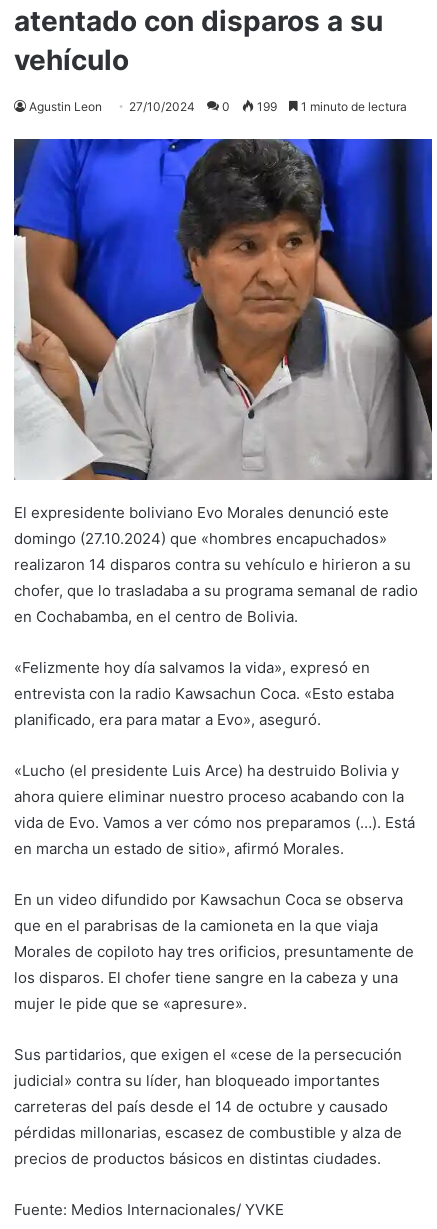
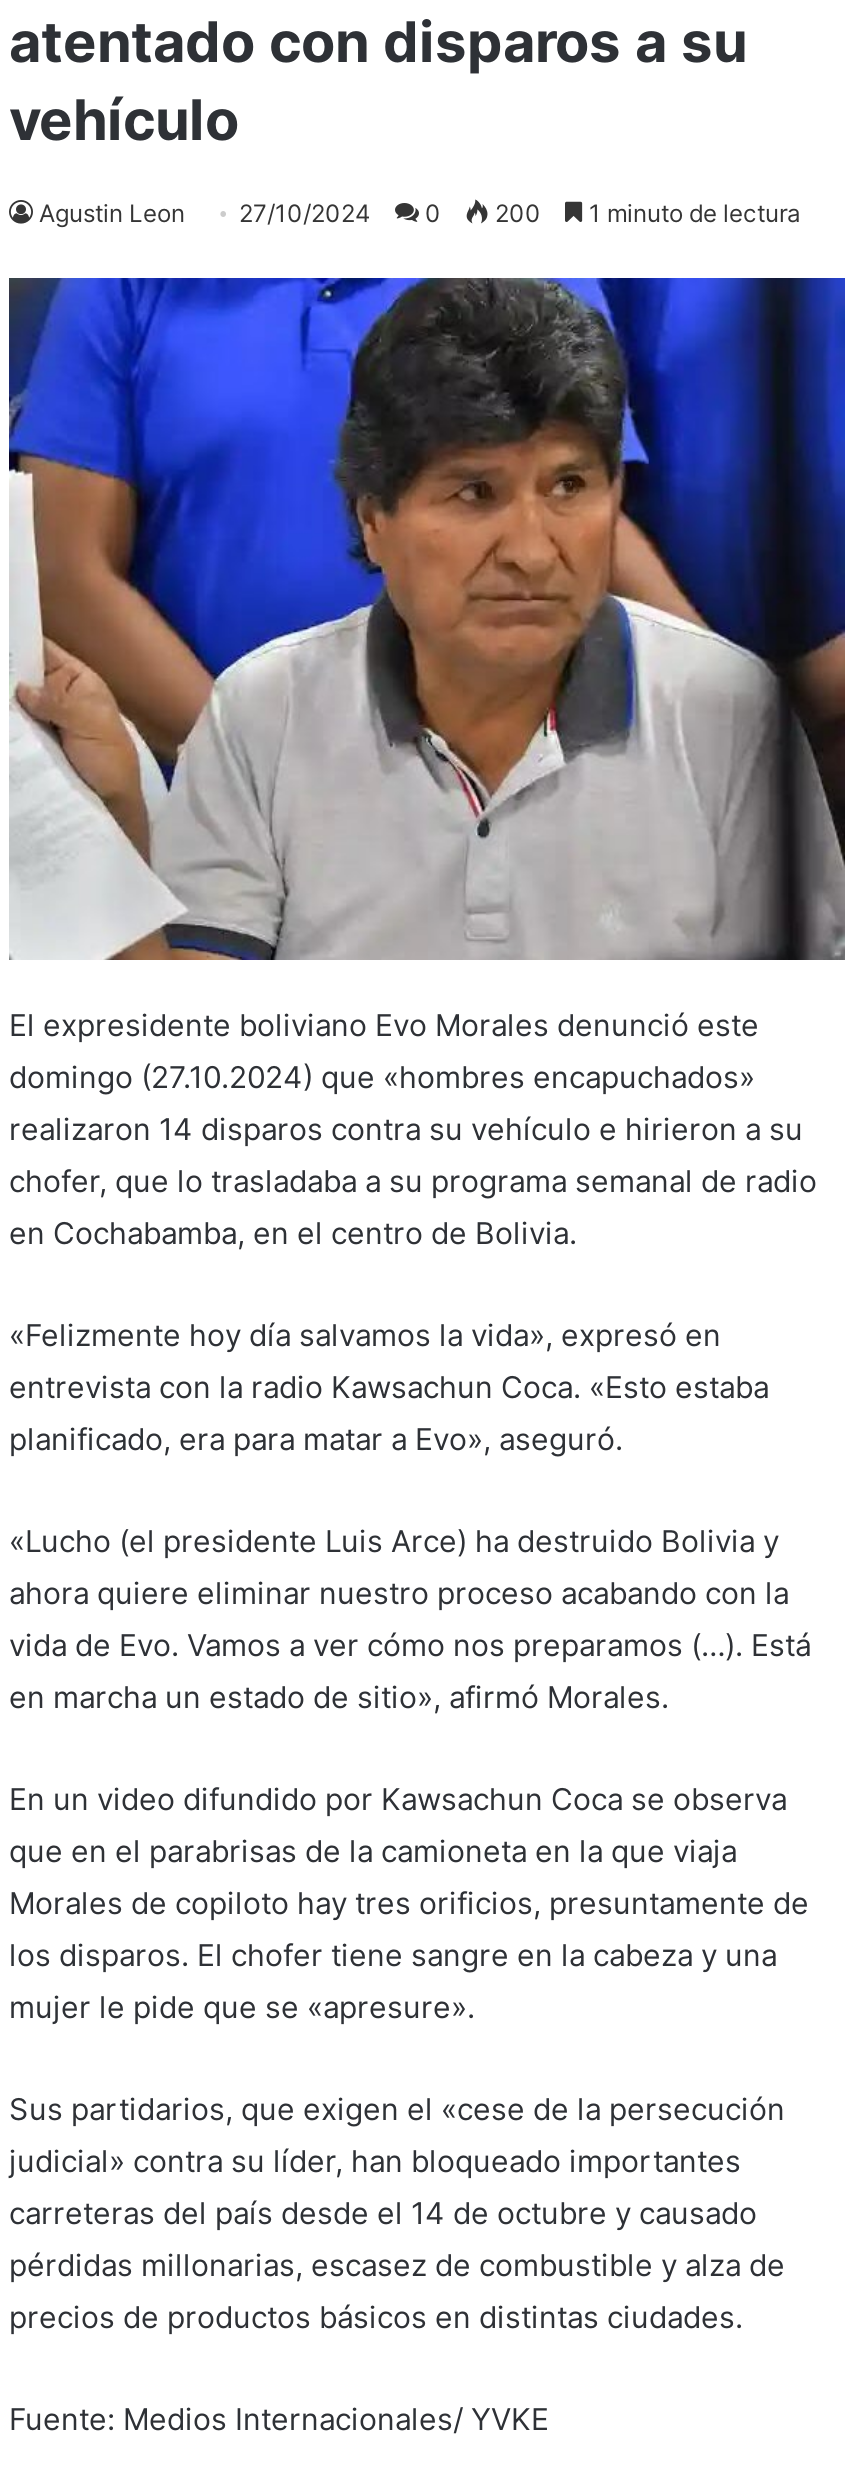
[29,99,407,114] Agustin Leon 27/10/2024 0 199 1 minuto de lectura -> [39,197,801,227] Agustin Leon 27/10/2024 0 200 1 minuto de lectura

